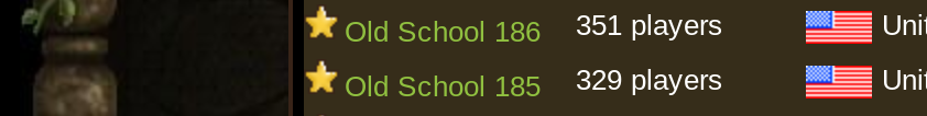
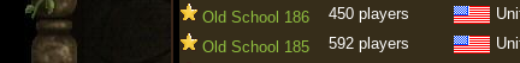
[345,9,723,48] Old School 186 351 players -> [202,5,409,26] Old School 186 450 players
[345,63,723,103] Old School 185 329 players -> [202,34,409,56] Old School 185 592 players

